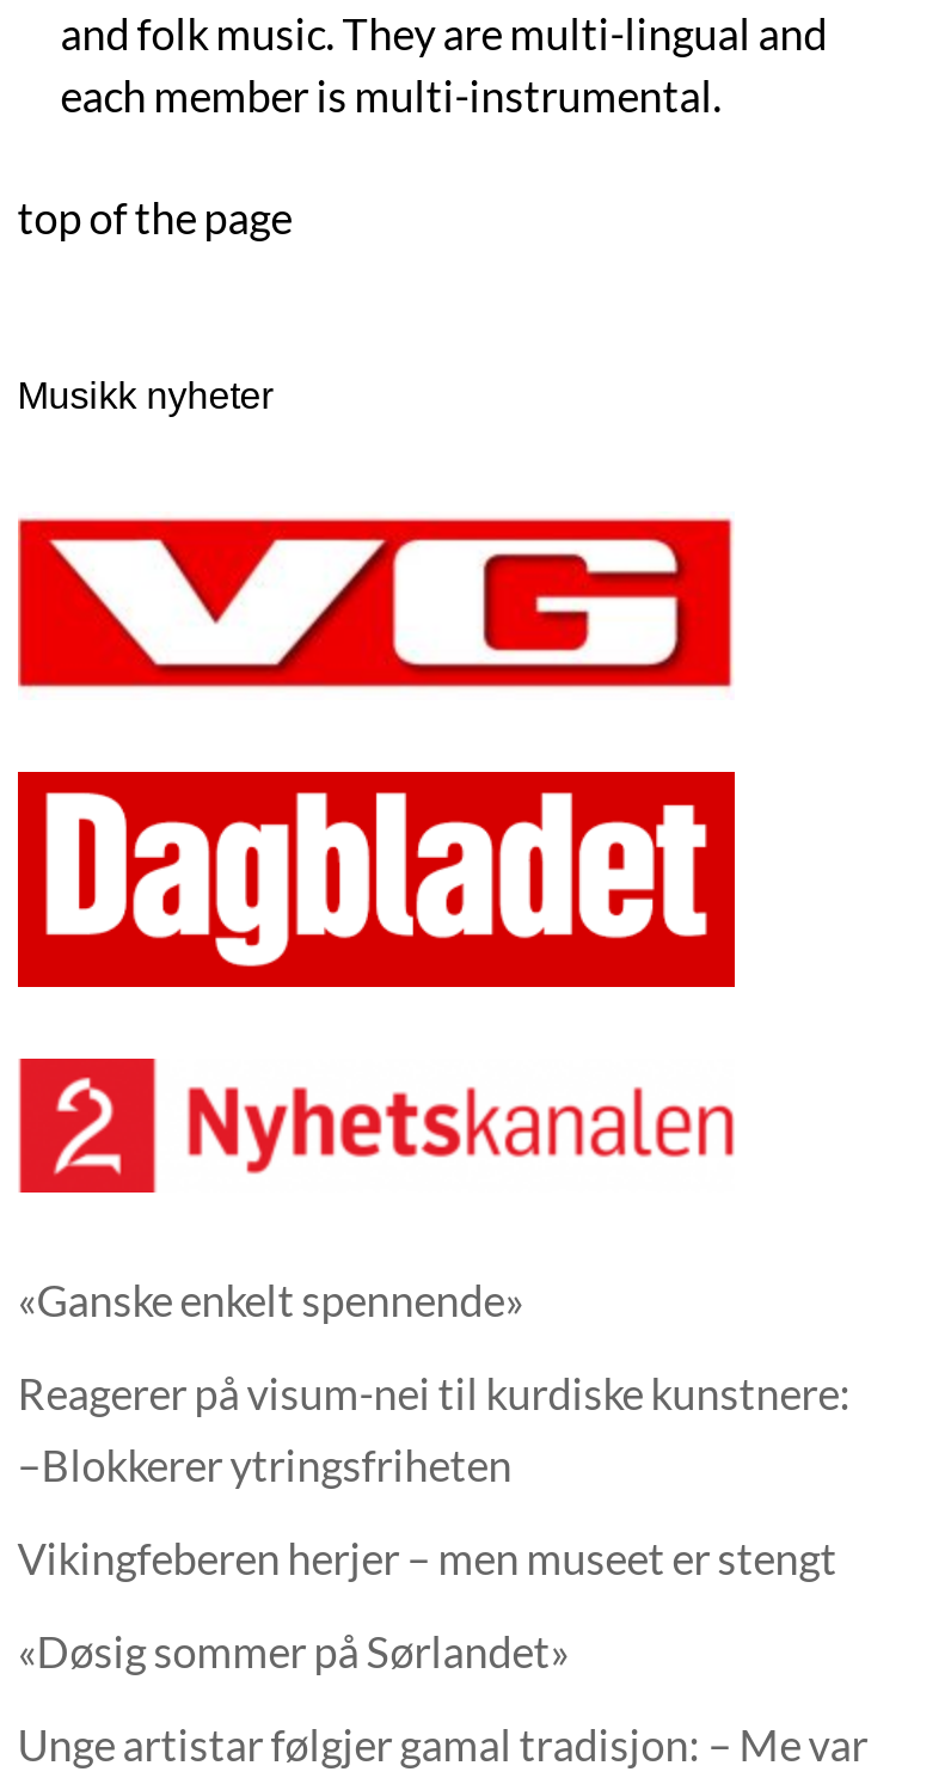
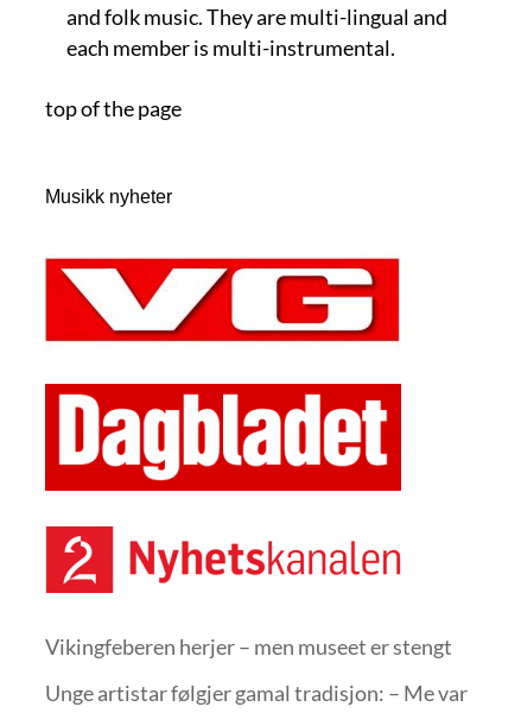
[17,1274,851,1491] «Ganske enkelt spennende» | Reagerer på visum-nei til kurdiske kunstnere: | –Blokkerer ytringsfriheten -> none
[17,1625,569,1678] «Døsig sommer på Sørlandet» -> none

